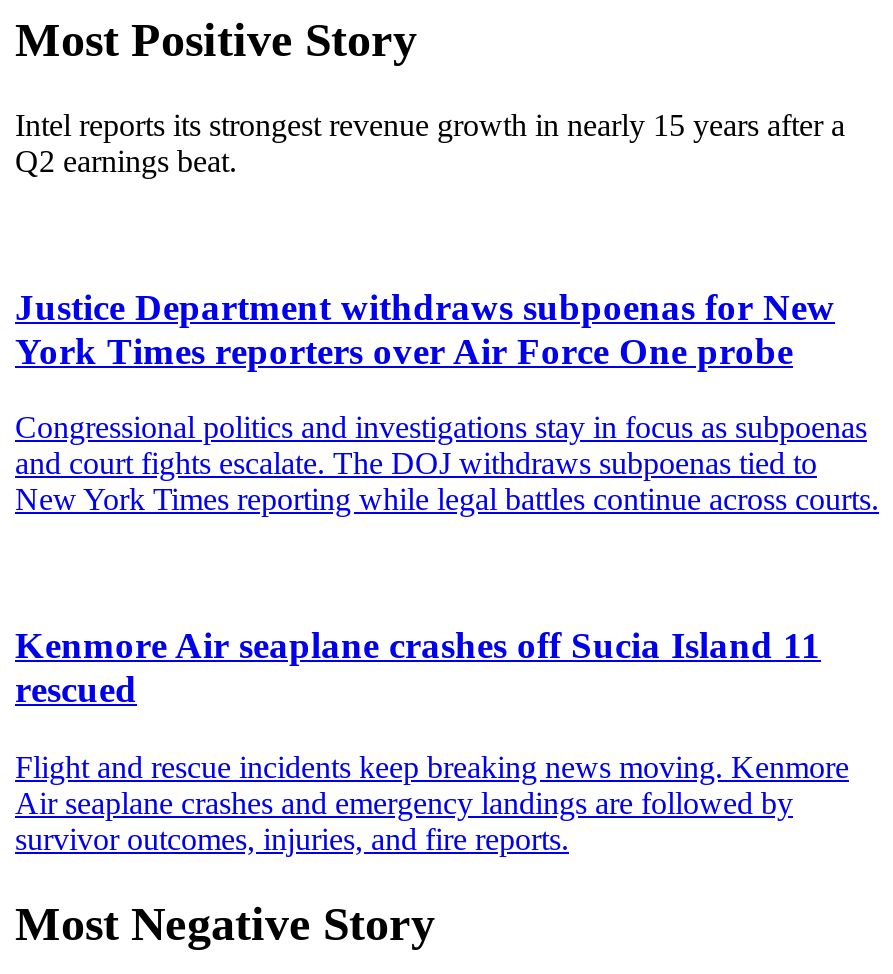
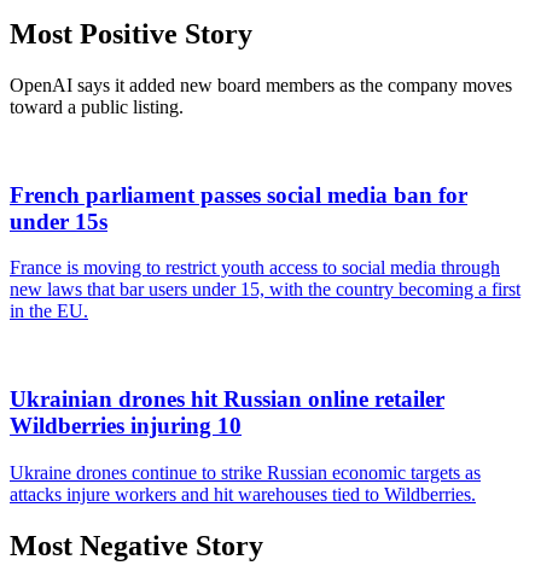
[15,108,845,178] Intel reports its strongest revenue growth in nearly 15 years after a | Q2 earnings beat. -> [10,75,512,117] OpenAI says it added new board members as the company moves | toward a public listing.
[15,285,835,371] Justice Department withdraws subpoenas for New | York Times reporters over Air Force One probe -> [10,182,467,234] French parliament passes social media ban for | under 15s
[15,410,879,516] Congressional politics and investigations stay in focus as subpoenas | and court fights escalate. The DOJ withdraws subpoenas tied to | New York Times reporting while legal battles continue across courts. -> [10,257,521,321] France is moving to restrict youth access to social media through | new laws that bar users under 15, with the country becoming a first | in the EU.
[15,624,821,710] Kenmore Air seaplane crashes off Sucia Island 11 | rescued -> [10,386,444,438] Ukrainian drones hit Russian online retailer | Wildberries injuring 10
[15,749,849,855] Flight and rescue incidents keep breaking news moving. Kenmore | Air seaplane crashes and emergency landings are followed by | survivor outcomes, injuries, and fire reports. -> [10,462,481,504] Ukraine drones continue to strike Russian economic targets as | attacks injure workers and hit warehouses tied to Wildberries.

